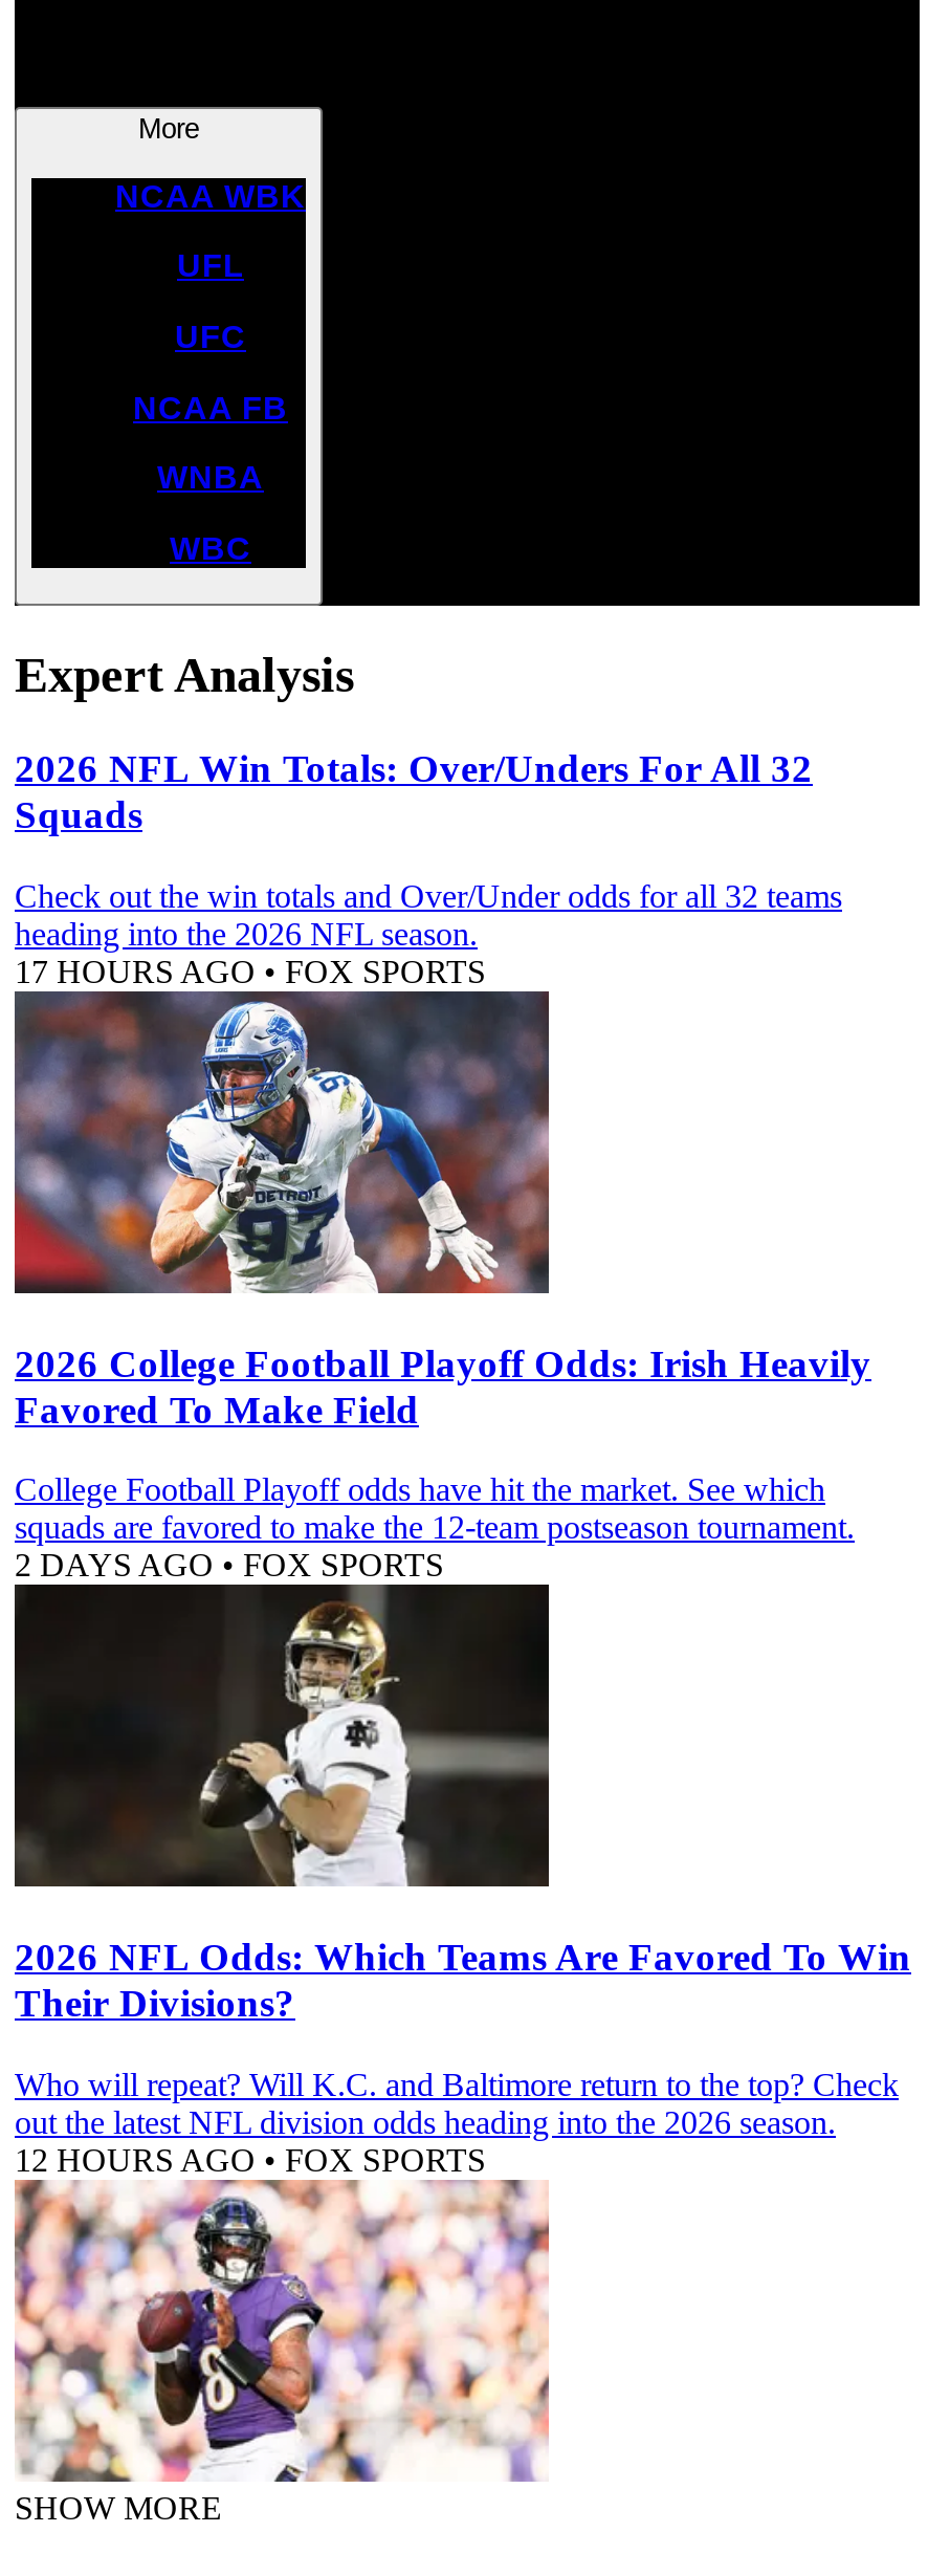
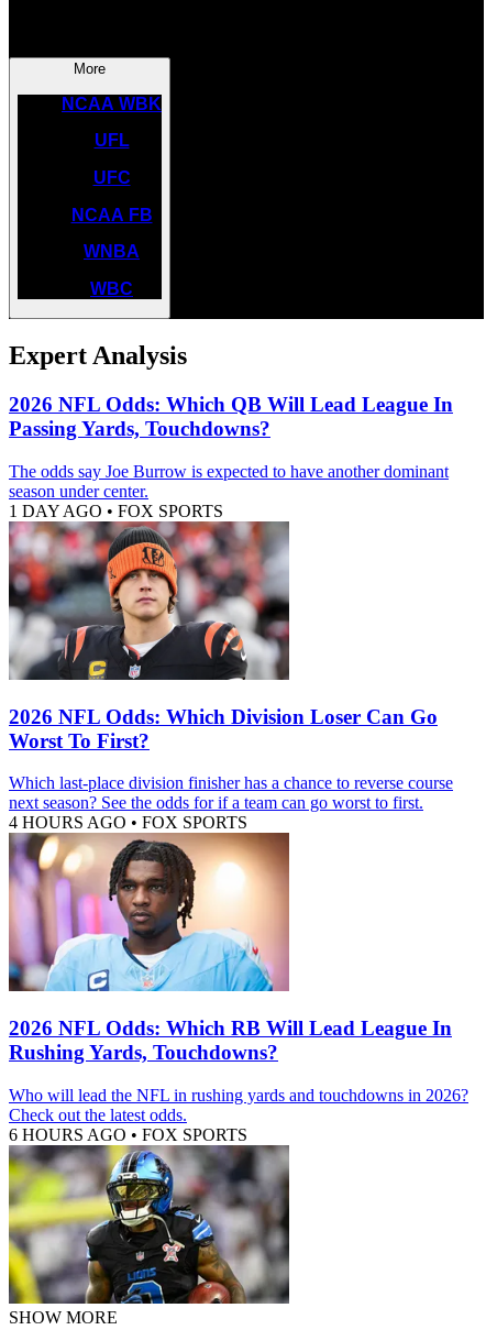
[15,747,813,837] 2026 NFL Win Totals: Over/Unders For All 32 | Squads -> [9,393,453,440] 2026 NFL Odds: Which QB Will Lead League In | Passing Yards, Touchdowns?
[15,878,842,989] Check out the win totals and Over/Under odds for all 32 teams | heading into the 2026 NFL season. | 17 HOURS AGO • FOX SPORTS -> [9,462,449,520] The odds say Joe Burrow is expected to have another dominant | season under center. | 1 DAY AGO • FOX SPORTS
[13,994,871,1431] [image] | 2026 College Football Playoff Odds: Irish Heavily | Favored To Make Field -> [9,521,438,752] [image] | 2026 NFL Odds: Which Division Loser Can Go | Worst To First?
[13,1472,855,1889] [image] | College Football Playoff odds have hit the market. See which | squads are favored to make the 12-team postseason tournament. | 2 DAYS AGO • FOX SPORTS -> [8,774,453,992] [image] | Which last-place division finisher has a chance to reverse course | next season? See the odds for if a team can go worst to first. | 4 HOURS AGO • FOX SPORTS
[15,1935,911,2025] 2026 NFL Odds: Which Teams Are Favored To Win | Their Divisions? -> [9,1016,452,1064] 2026 NFL Odds: Which RB Will Lead League In | Rushing Yards, Touchdowns?
[15,2066,899,2177] Who will repeat? Will K.C. and Baltimore return to the top? Check | out the latest NFL division odds heading into the 2026 season. | 12 HOURS AGO • FOX SPORTS -> [9,1086,468,1144] Who will lead the NFL in rushing yards and touchdowns in 2026? | Check out the latest odds. | 6 HOURS AGO • FOX SPORTS
[15,2180,551,2484] [image] -> [8,1144,290,1305] [image]

